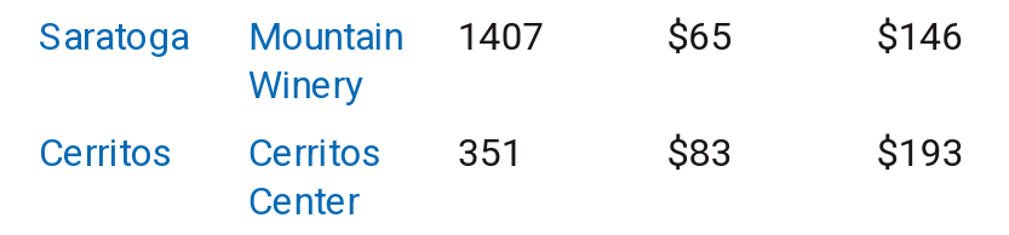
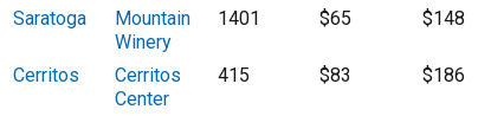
[39,13,545,59] Saratoga Mountain 1407 -> [13,7,260,30] Saratoga Mountain 1401
[876,13,963,59] $146 -> [422,7,465,30] $148
[39,130,523,176] Cerritos Cerritos 351 -> [13,64,249,86] Cerritos Cerritos 415
[876,130,963,176] $193 -> [422,64,465,86] $186

